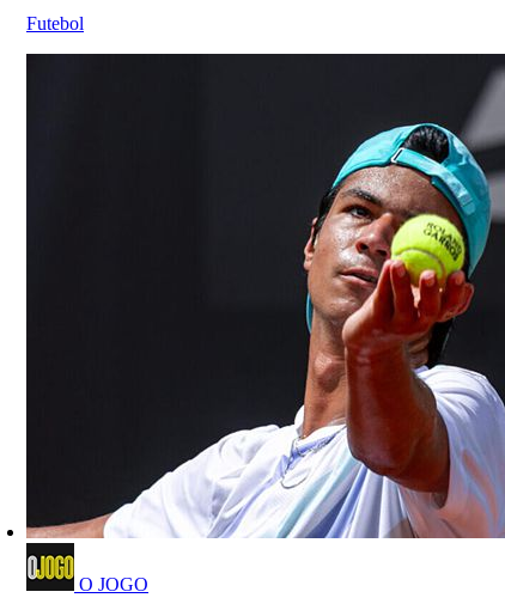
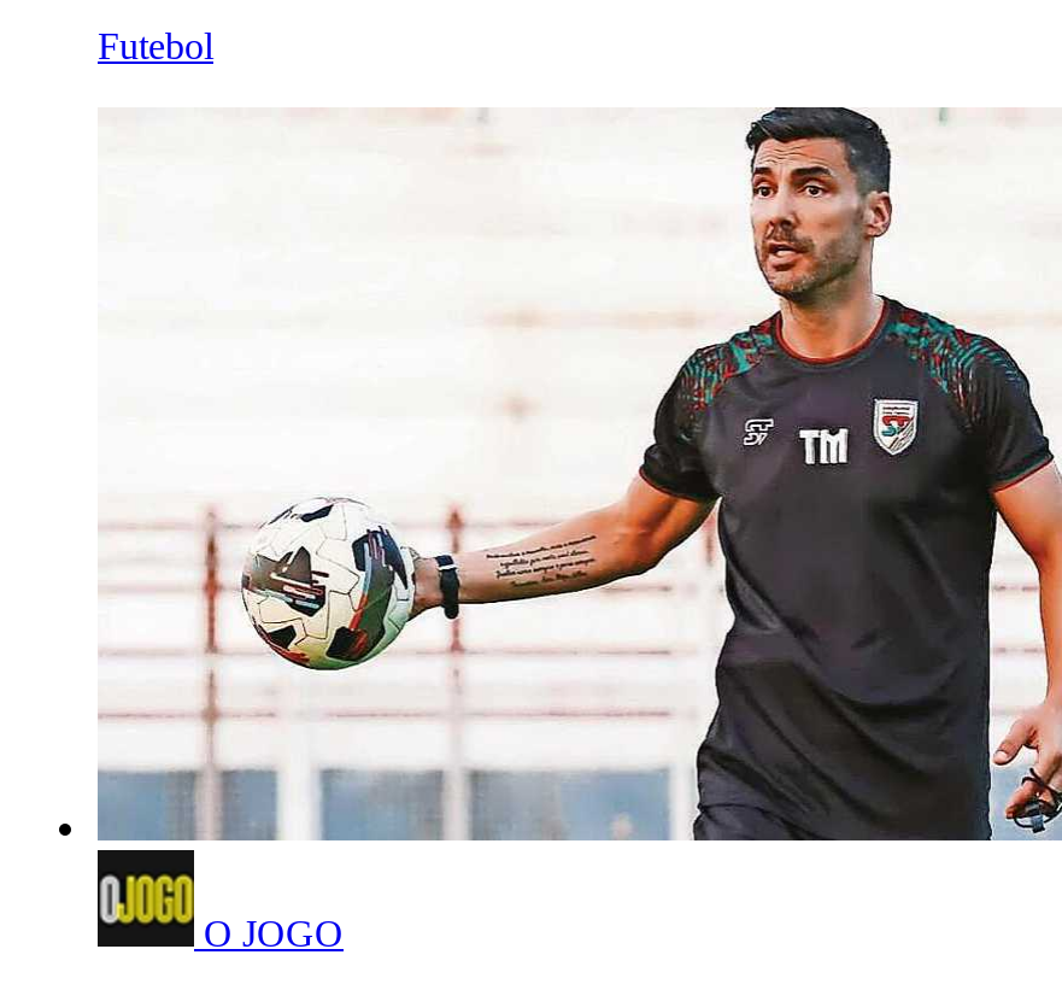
[25,53,501,539] [image] -> [98,106,1055,851] [image]

